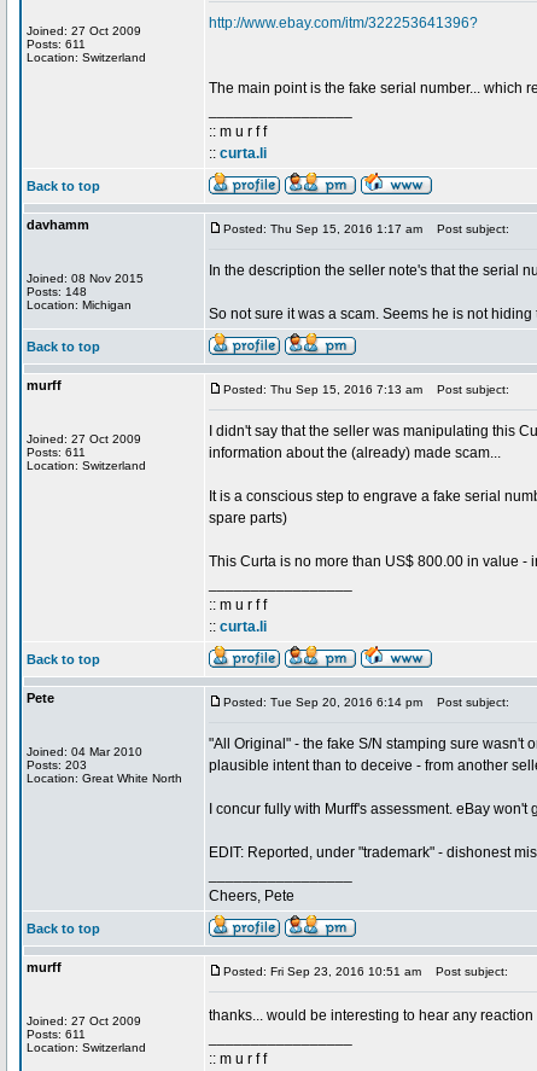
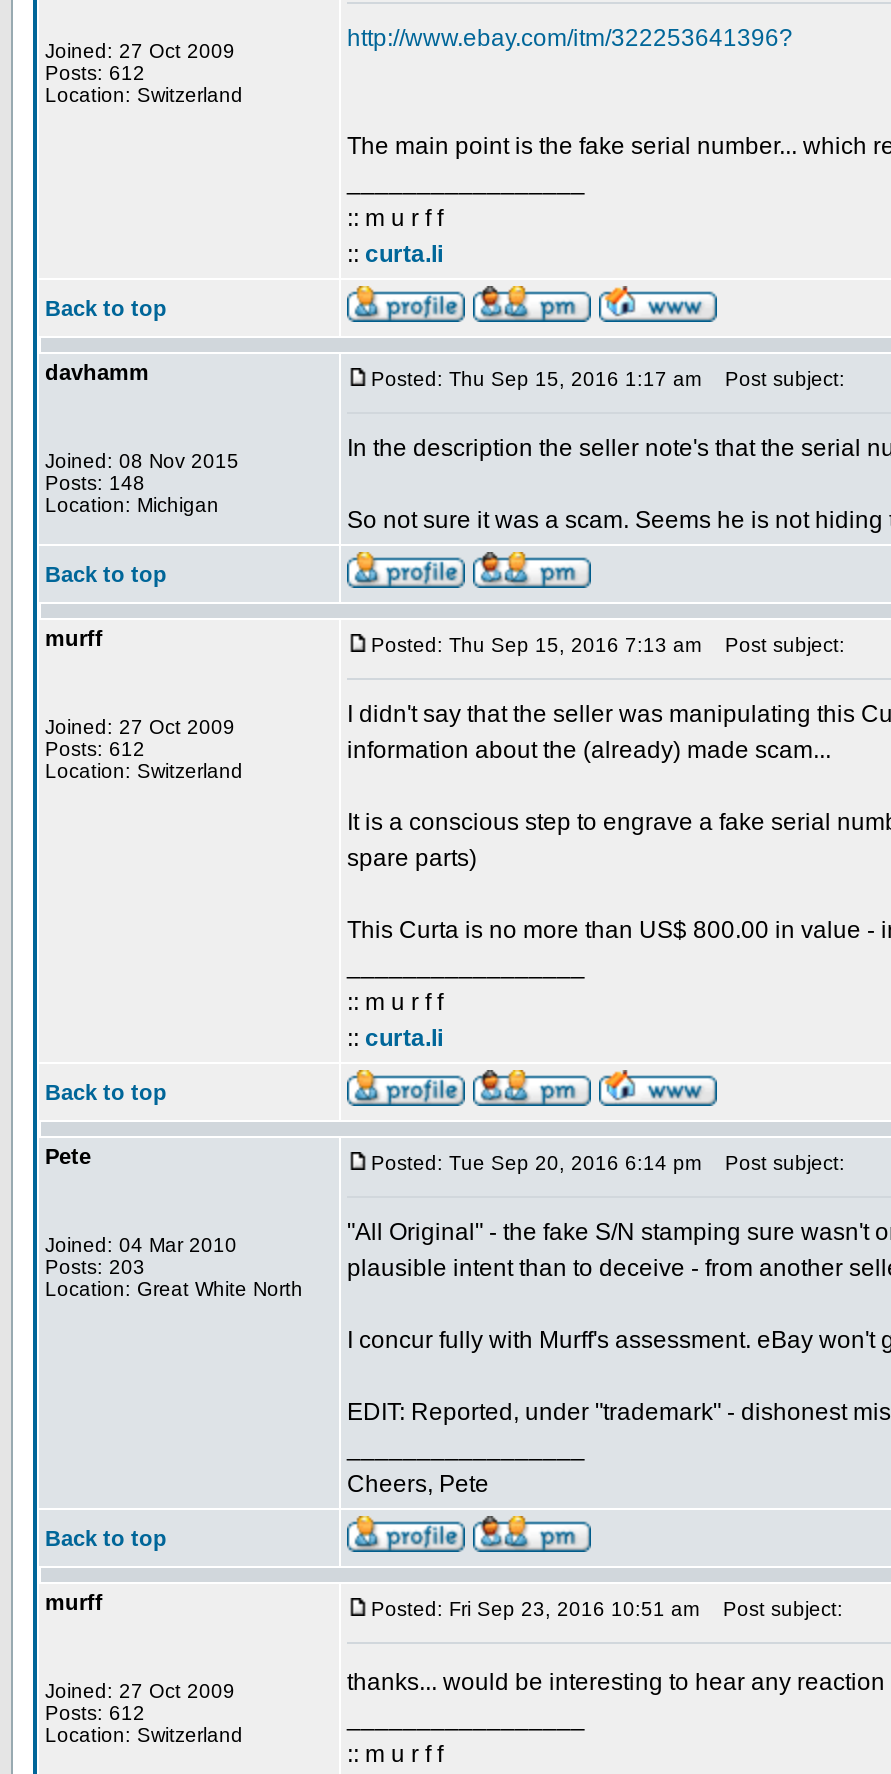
[27,37,86,51] Posts: 611 -> [45,62,145,84] Posts: 612
[27,446,86,459] Posts: 611 -> [45,738,145,760] Posts: 612
[27,1028,86,1041] Posts: 611 -> [45,1702,145,1724] Posts: 612

